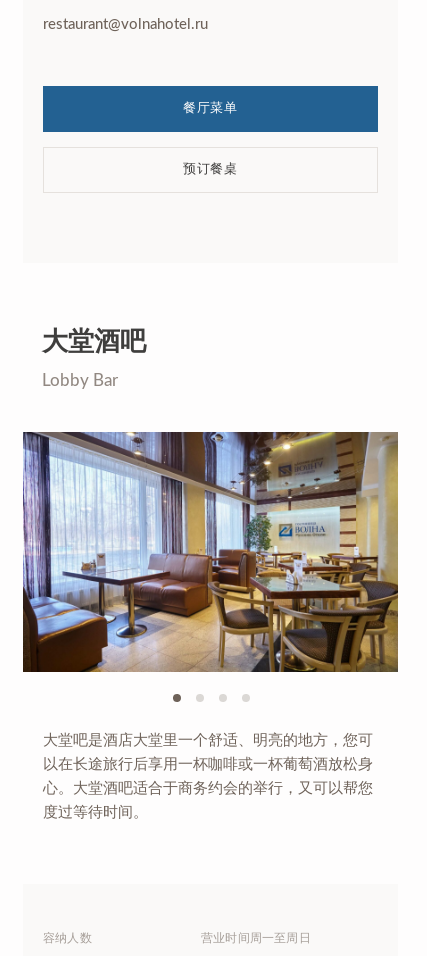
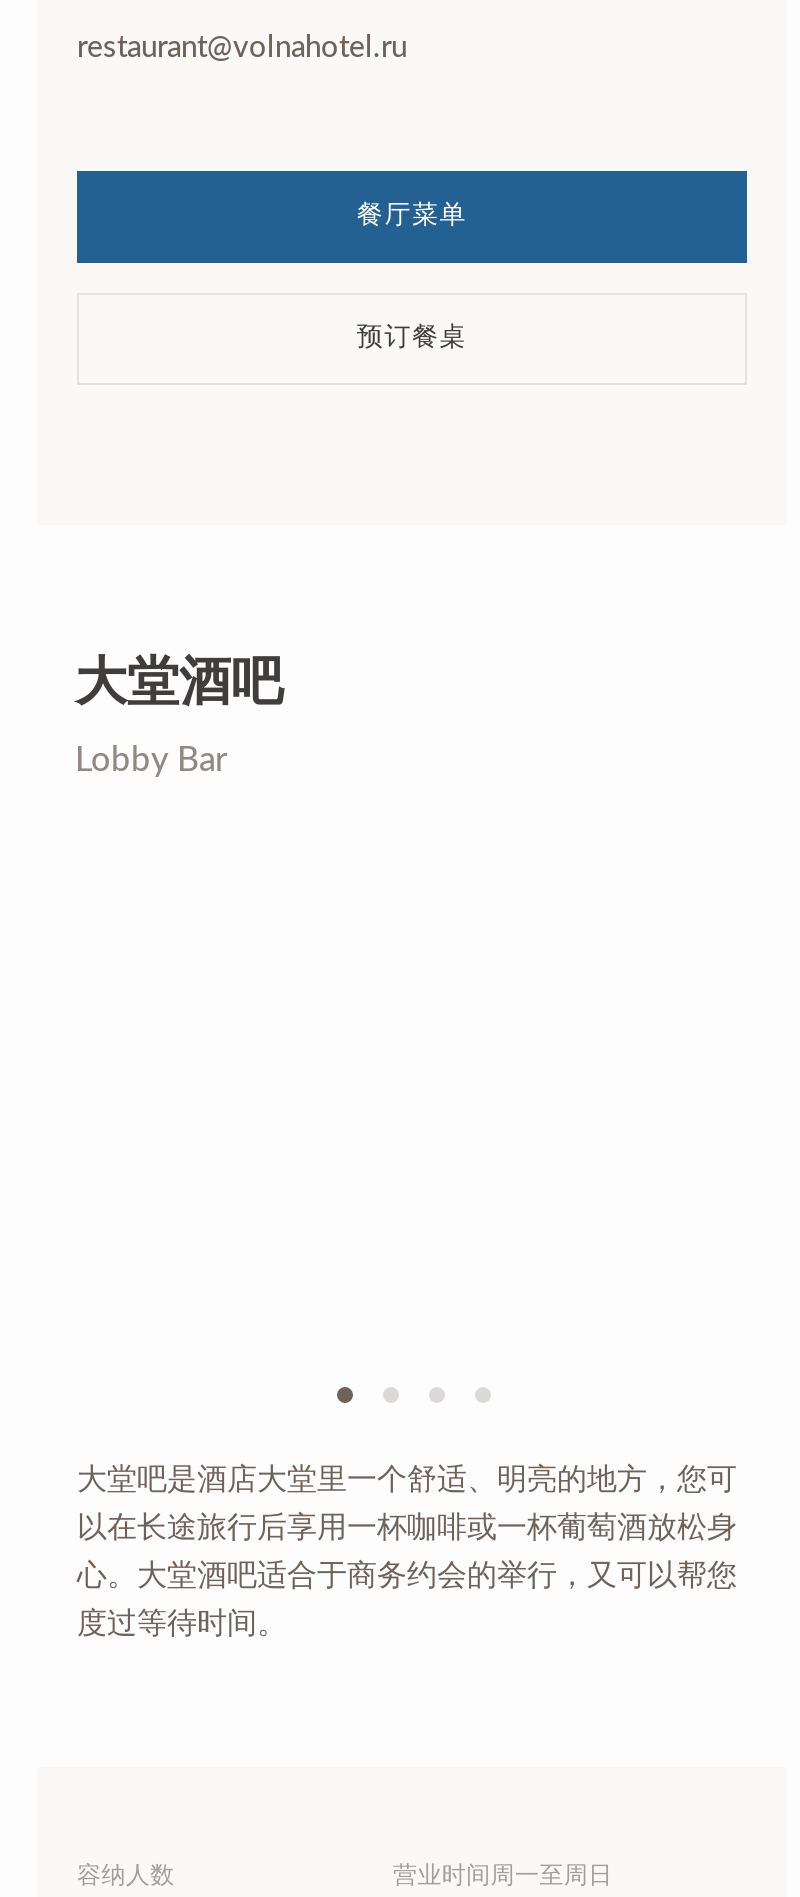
[22,431,399,673] [image] -> none

